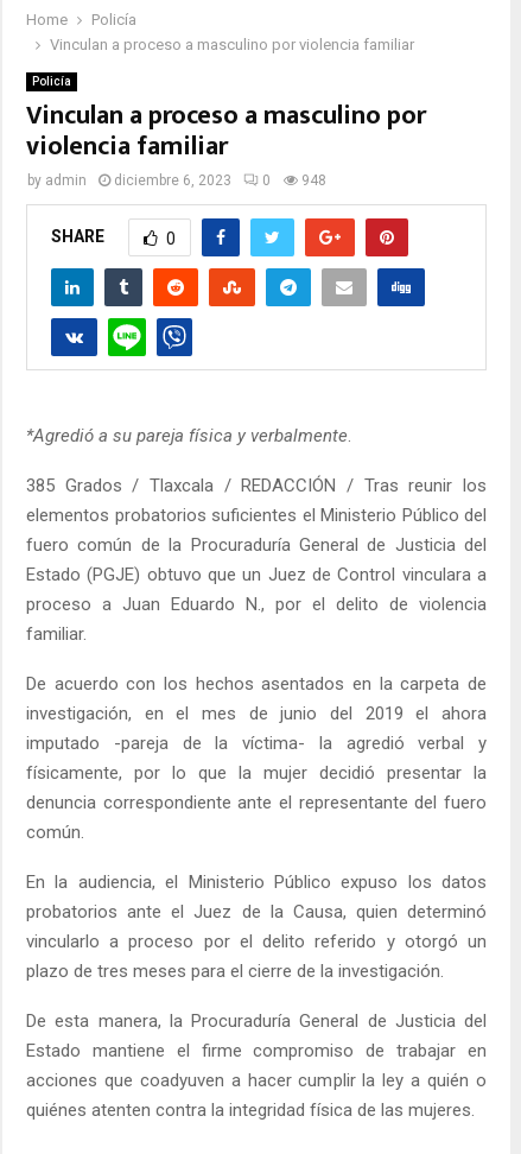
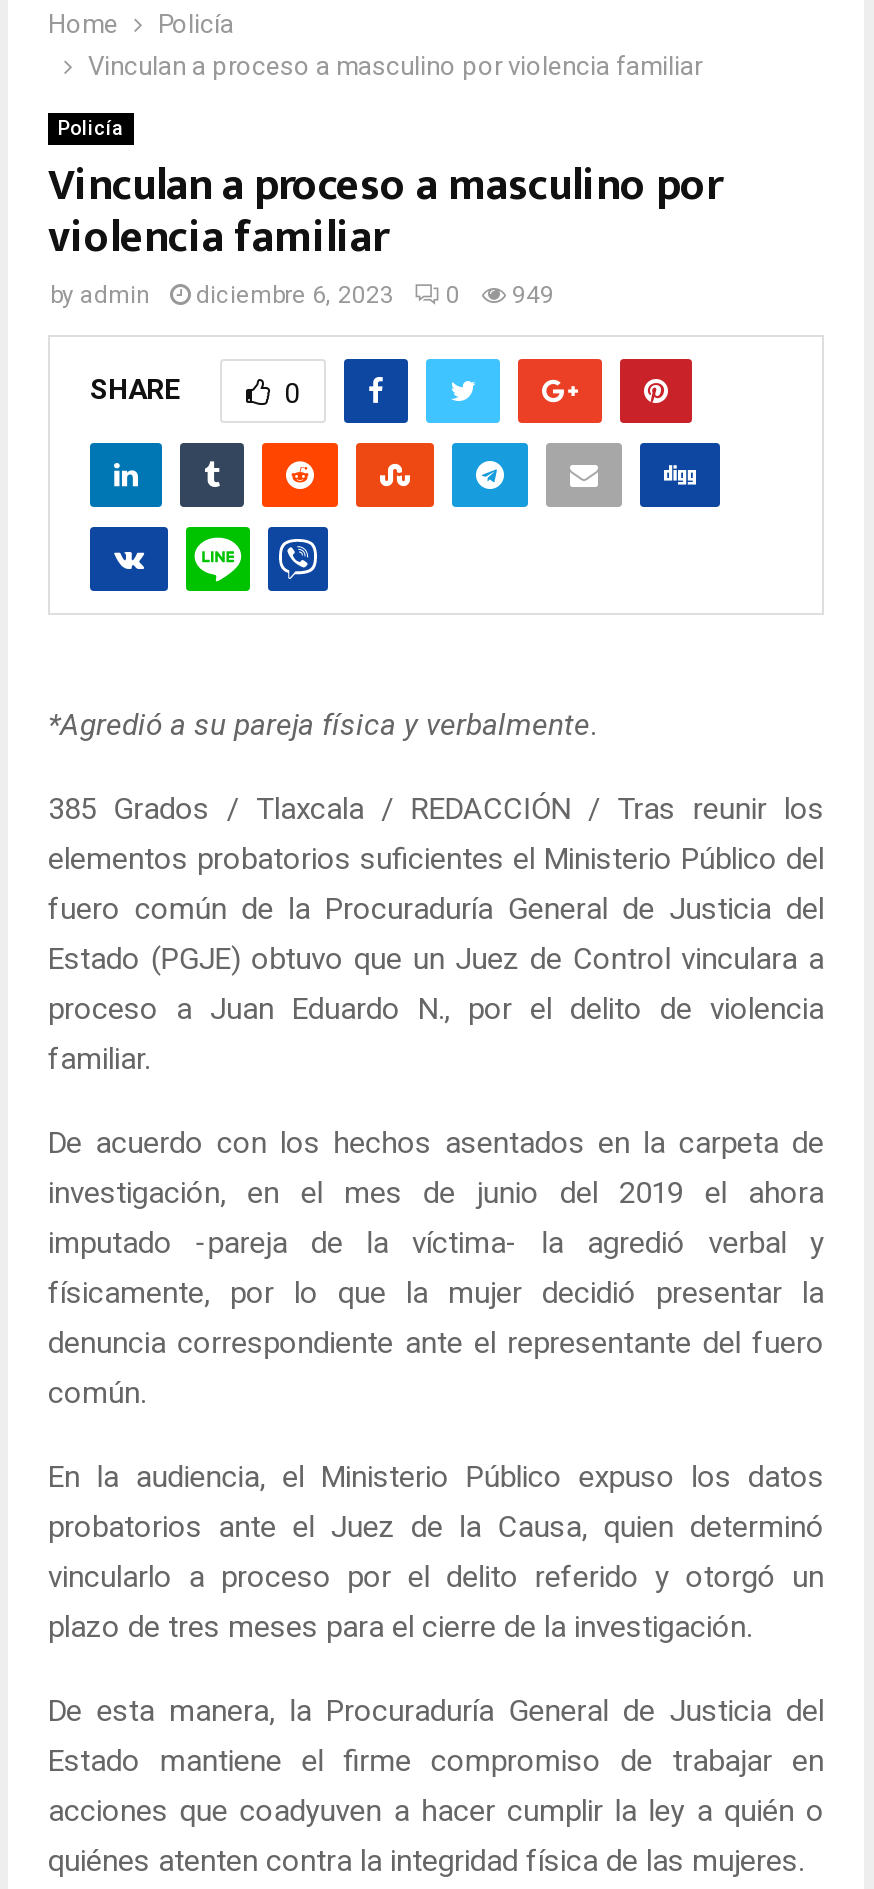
[27,172,326,189] by admin diciembre 6, 2023 0 948 -> [50,281,554,309] by admin diciembre 6, 2023 0 949

